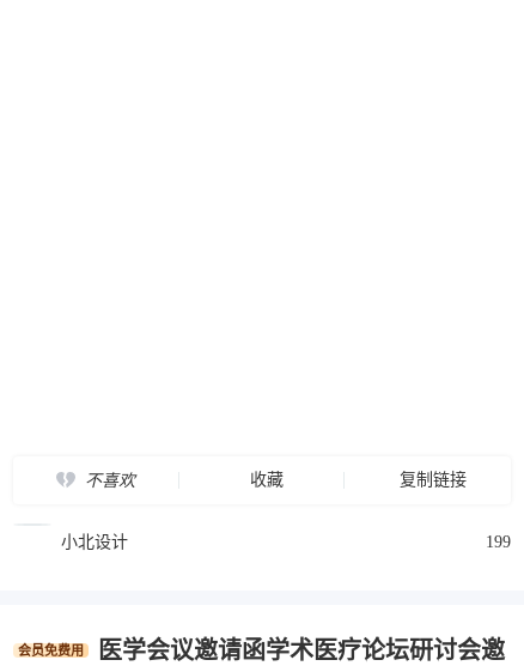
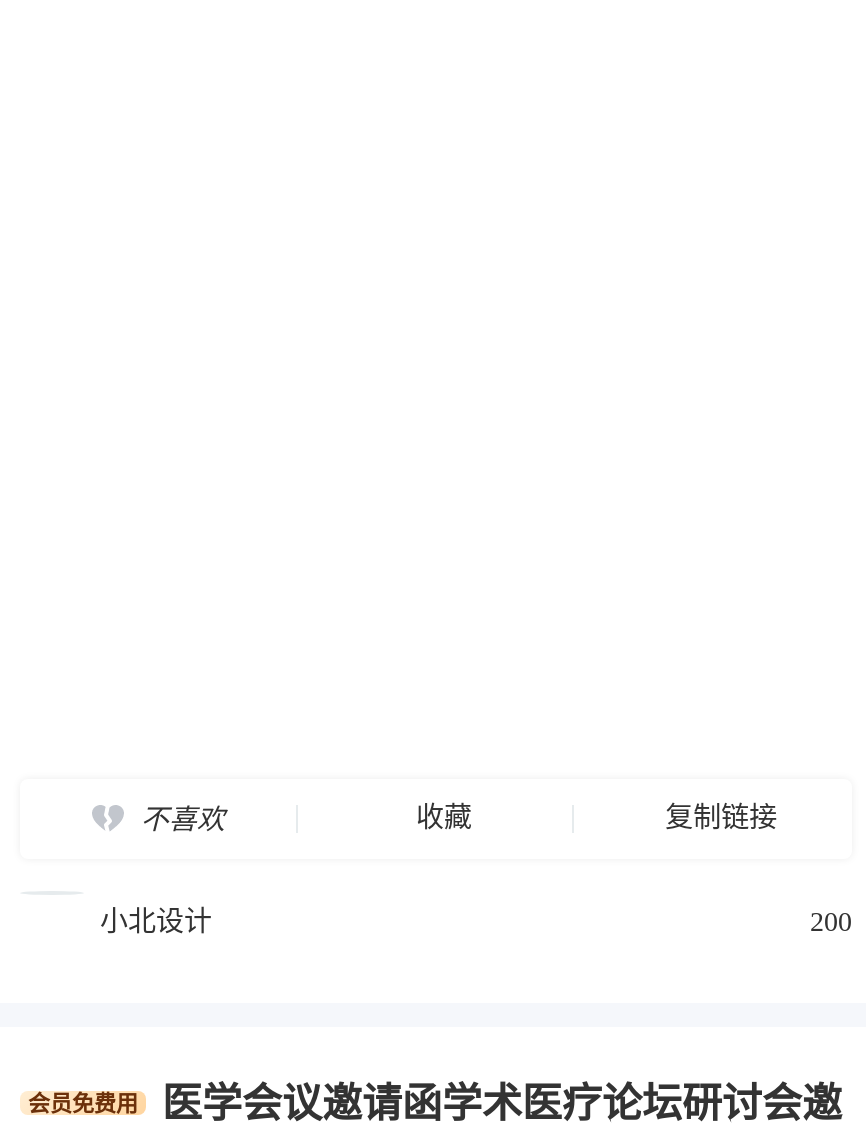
[486,533,511,551] 199 -> [810,907,852,937] 200

